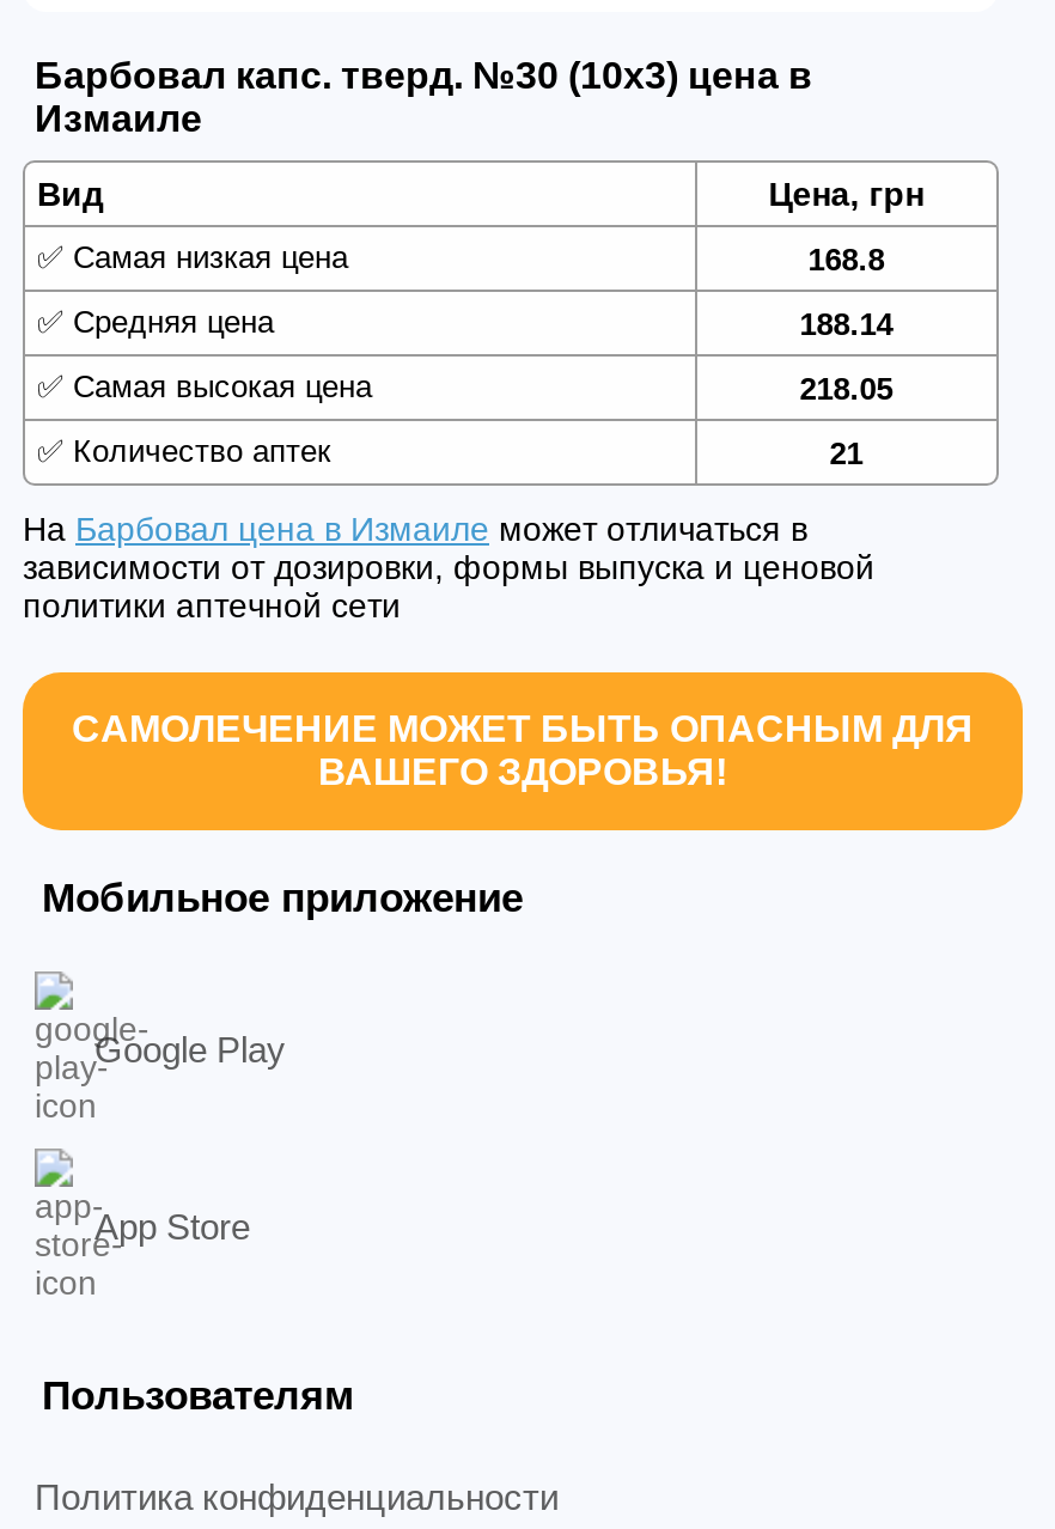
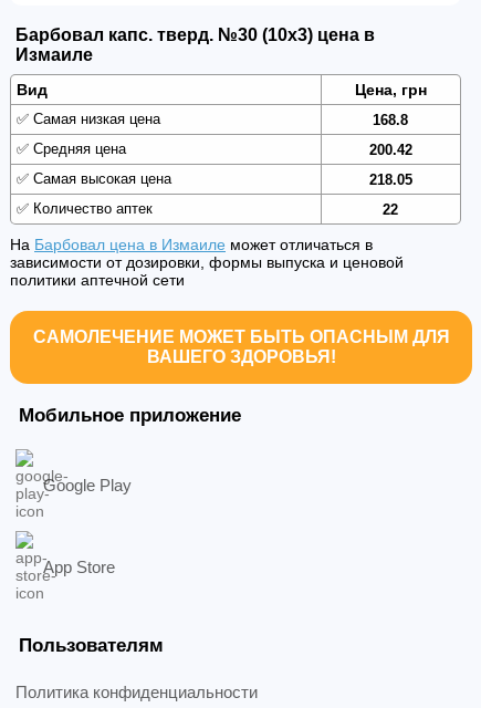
[800,305,893,341] 188.14 -> [369,141,412,158] 200.42
[829,434,863,470] 21 -> [383,201,398,217] 22

